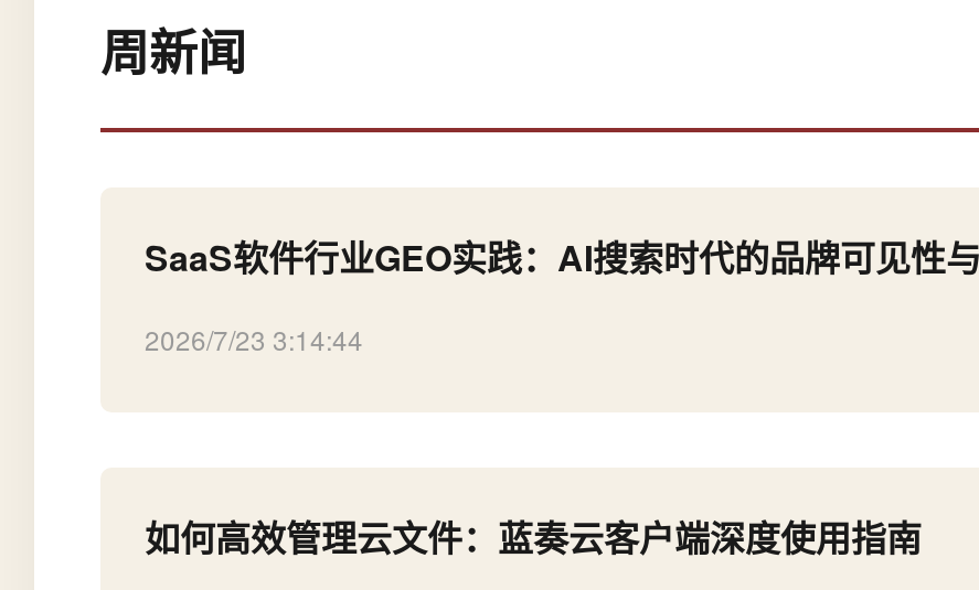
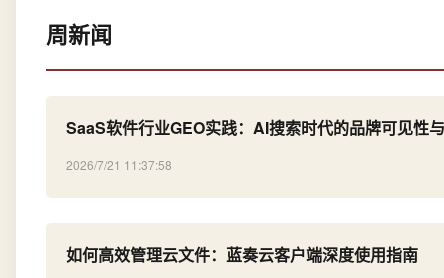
[145,320,363,357] 2026/7/23 3:14:44 -> [66,156,172,173] 2026/7/21 11:37:58

